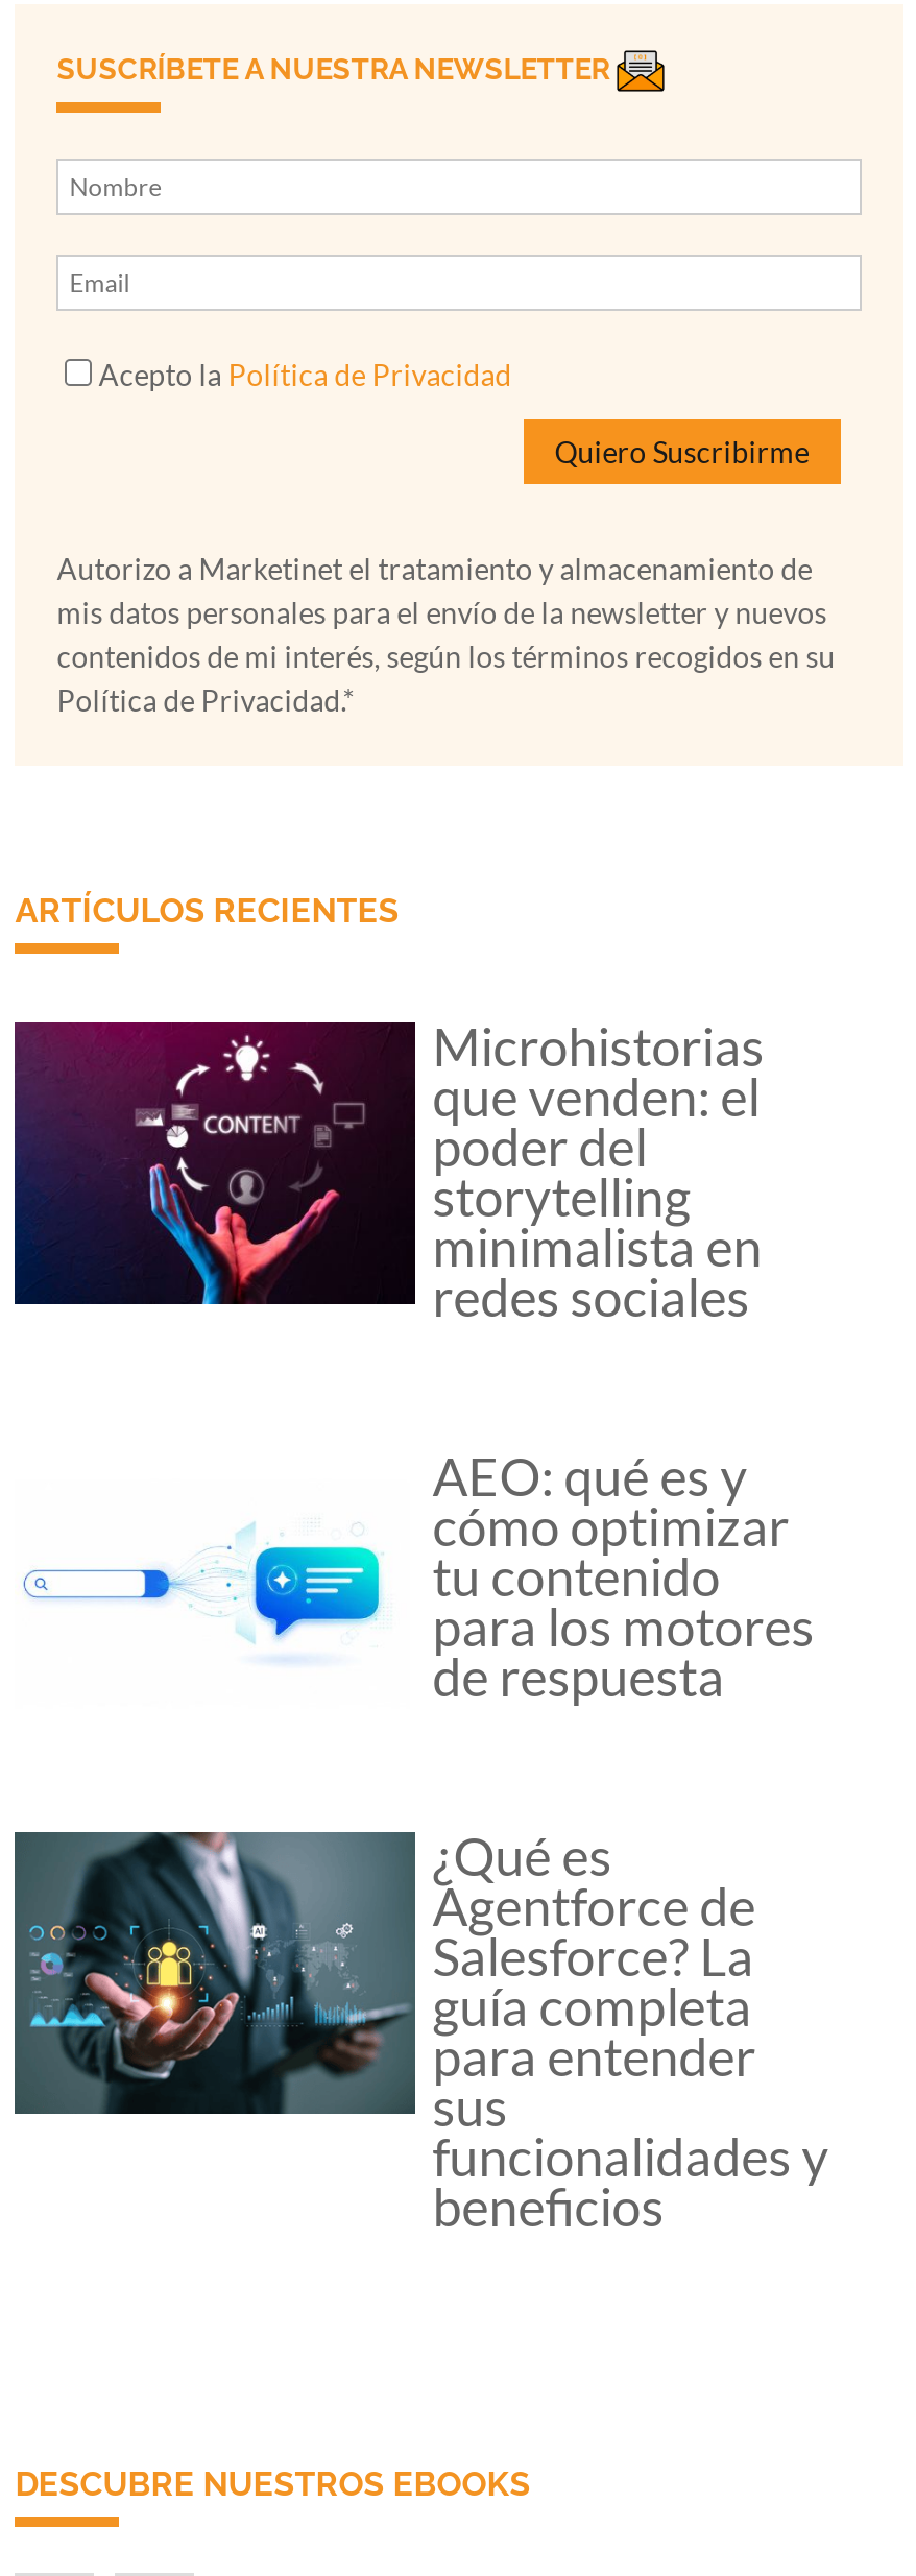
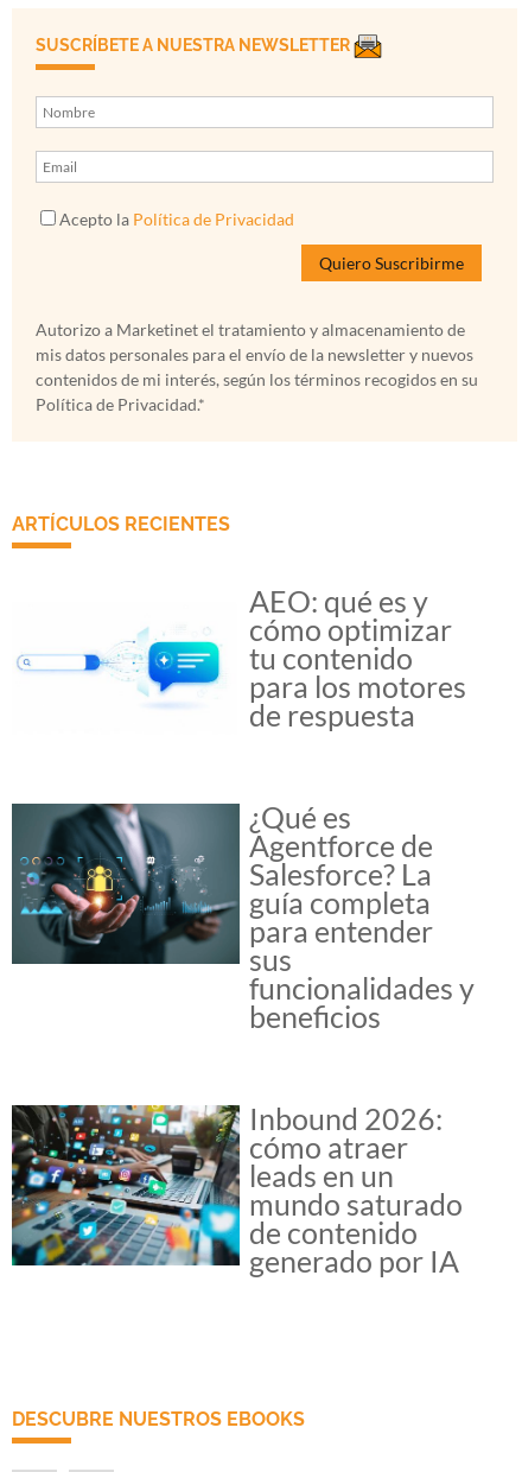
[13,1015,764,1328] [image] | Microhistorias | que venden: el | poder del | storytelling | minimalista en | redes sociales -> none
moved [134,1444,829,2237] -> [79,583,475,1034]: [image] | AEO: qué es y | cómo optimizar | ... | funcionalidades y | beneficios
none -> [11,1101,465,1279] [image] | Inbound 2026: | cómo atraer | leads en un | mundo saturado | de contenido | generado por IA

